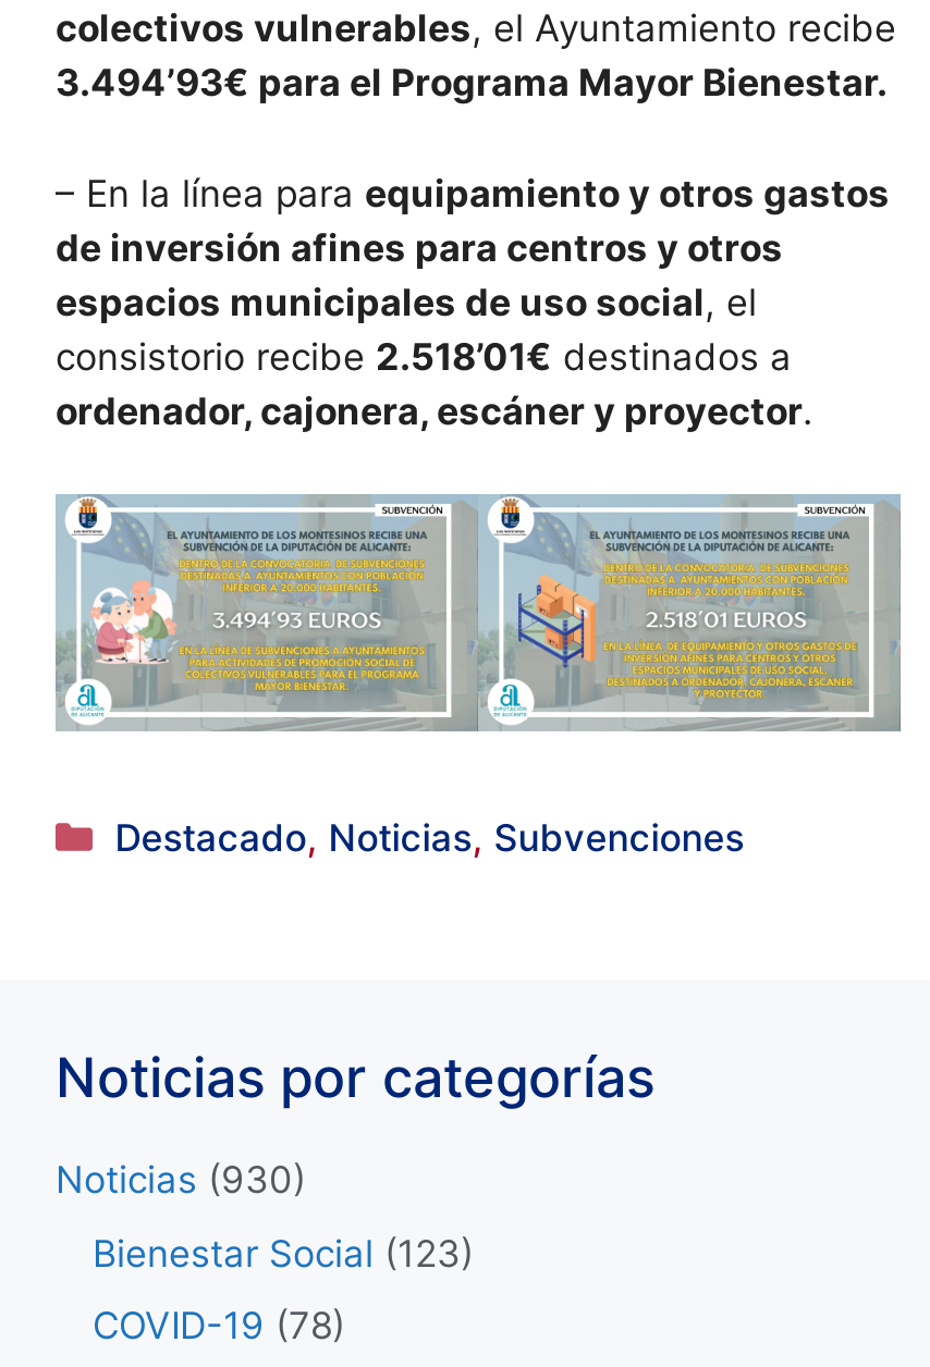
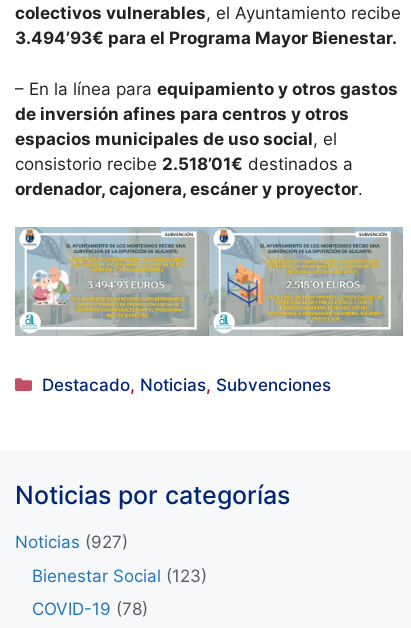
[56,1158,306,1202] Noticias (930) -> [15,532,128,552] Noticias (927)

